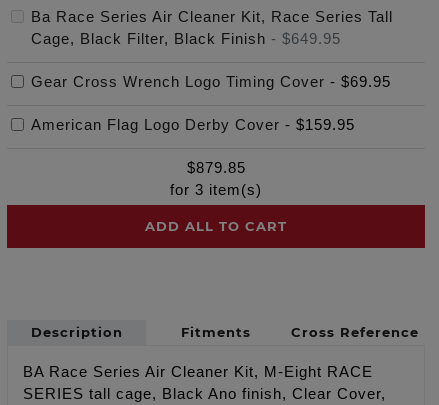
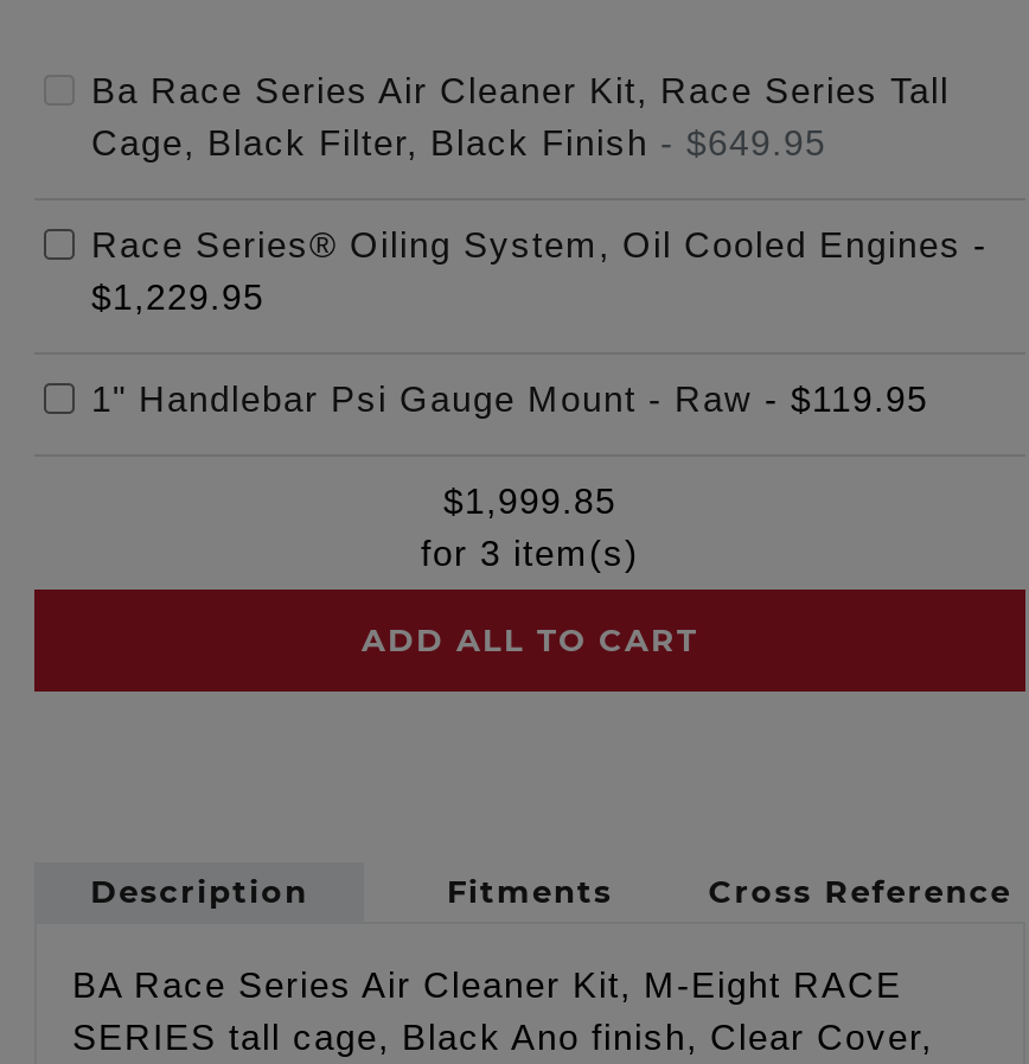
[31,74,391,90] Gear Cross Wrench Logo Timing Cover - $69.95 -> [91,226,988,316] Race Series® Oiling System, Oil Cooled Engines - | $1,229.95
[31,117,355,133] American Flag Logo Derby Cover - $159.95 -> [91,380,928,418] 1" Handlebar Psi Gauge Mount - Raw - $119.95
[186,160,245,176] $879.85 -> [443,482,616,520] $1,999.85

